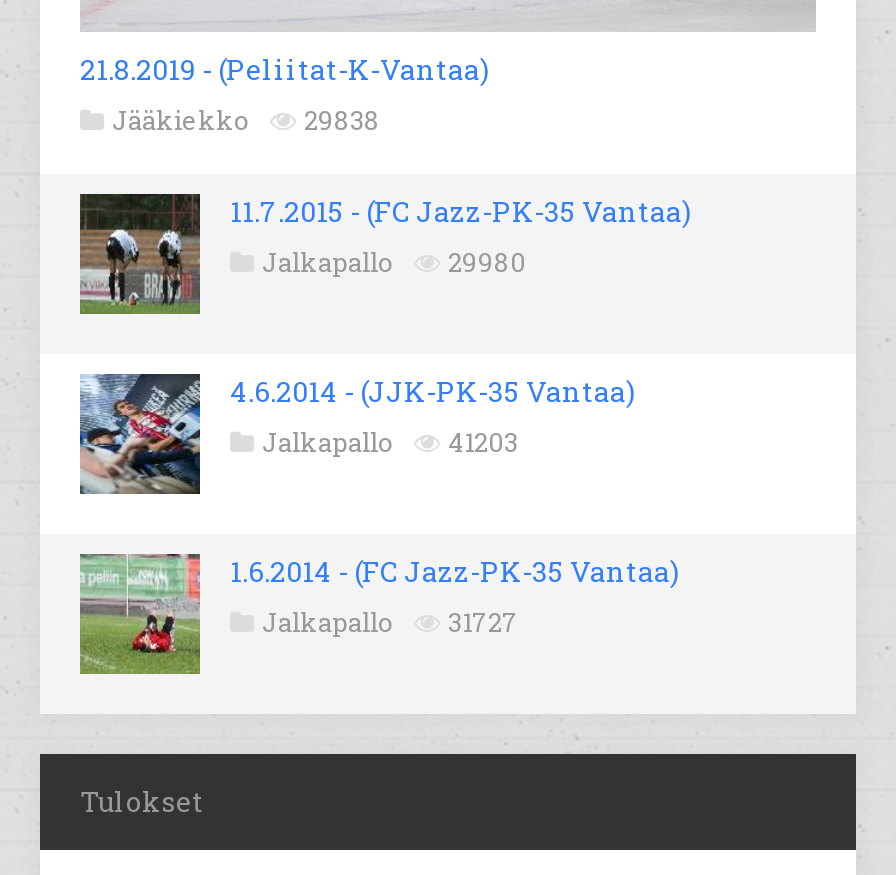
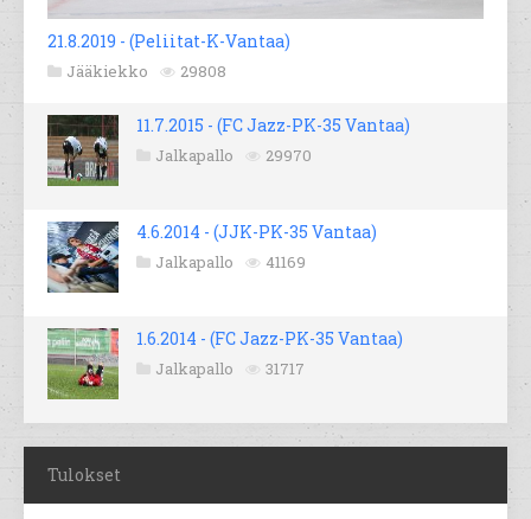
[112,103,380,139] Jääkiekko 29838 -> [66,61,226,82] Jääkiekko 29808
[262,245,526,281] Jalkapallo 29980 -> [155,145,312,166] Jalkapallo 29970
[262,425,518,461] Jalkapallo 41203 -> [155,252,306,273] Jalkapallo 41169
[262,605,518,641] Jalkapallo 31727 -> [155,358,305,380] Jalkapallo 31717

